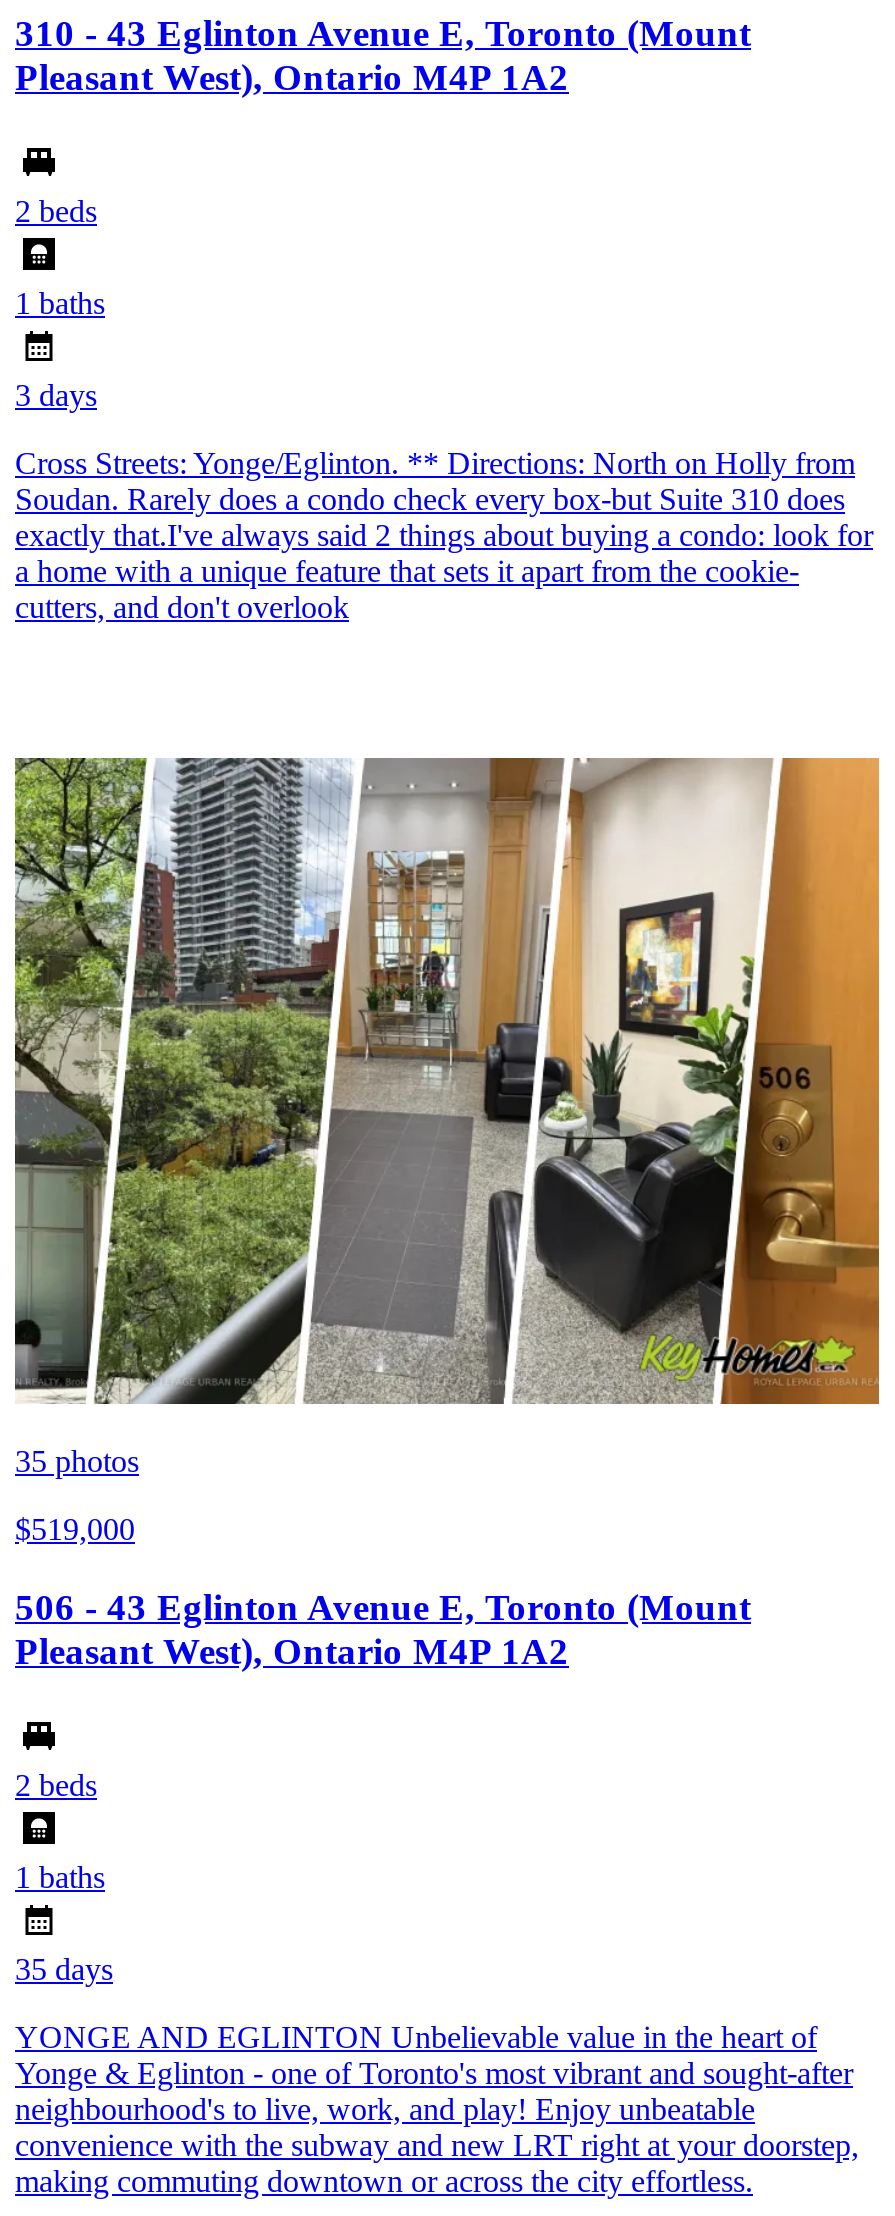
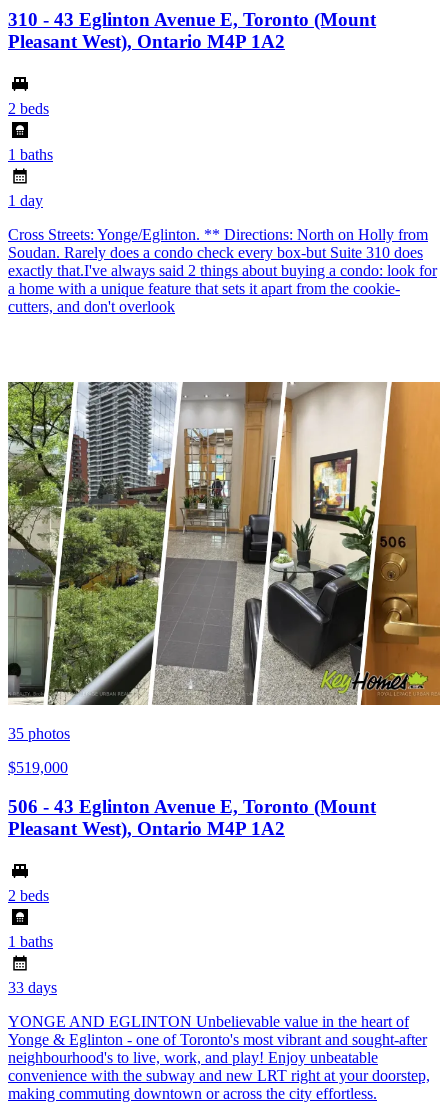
[15,378,97,412] 3 days -> [8,192,43,209] 1 day
[15,1952,113,1986] 35 days -> [8,979,57,996] 33 days

